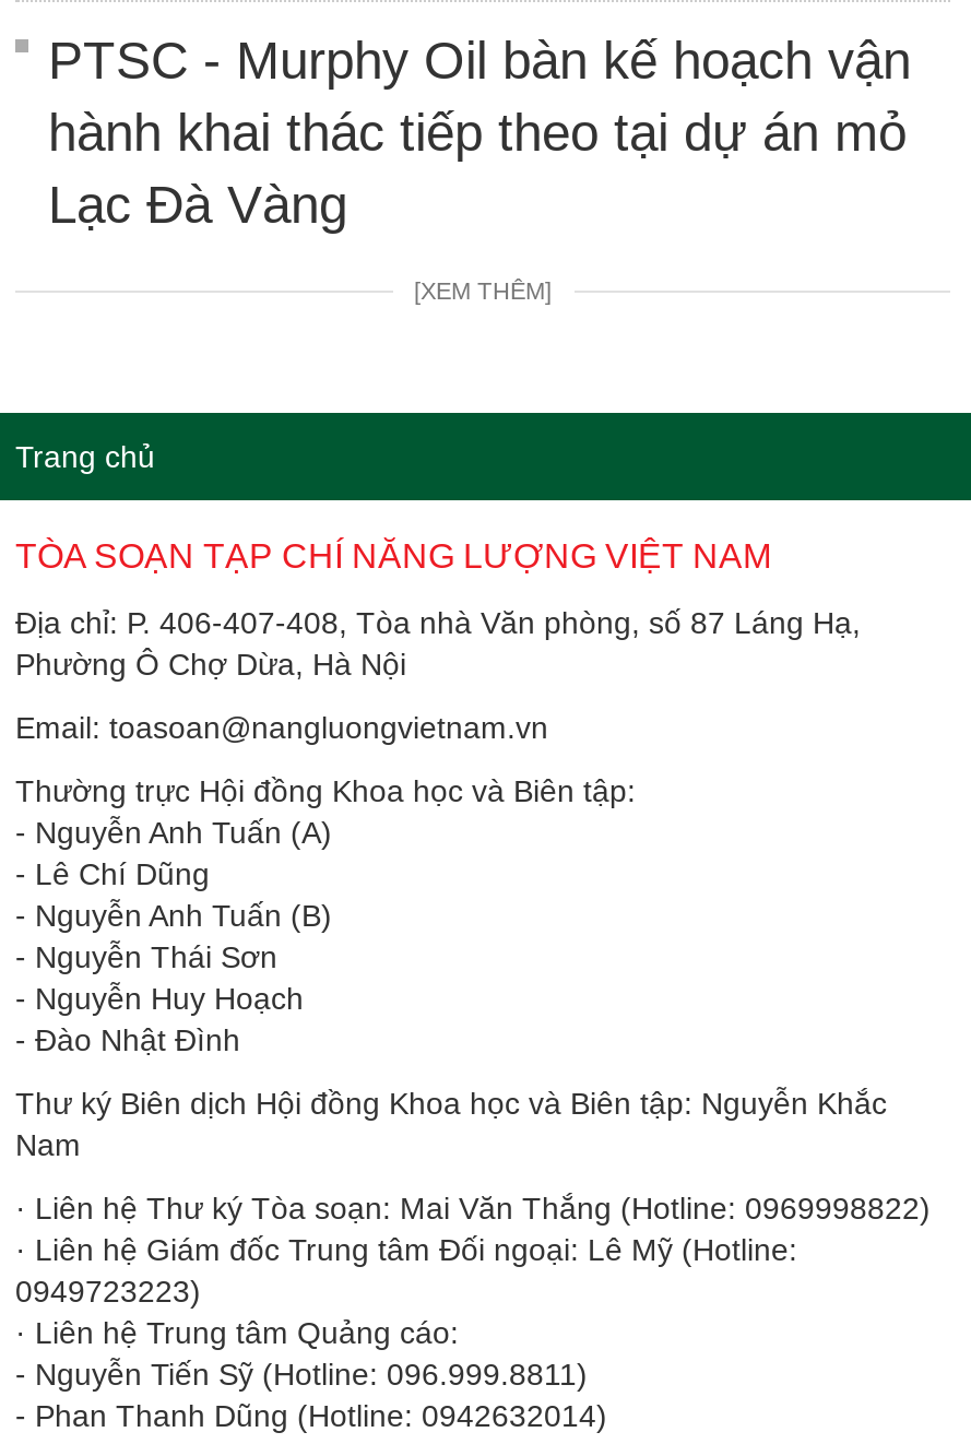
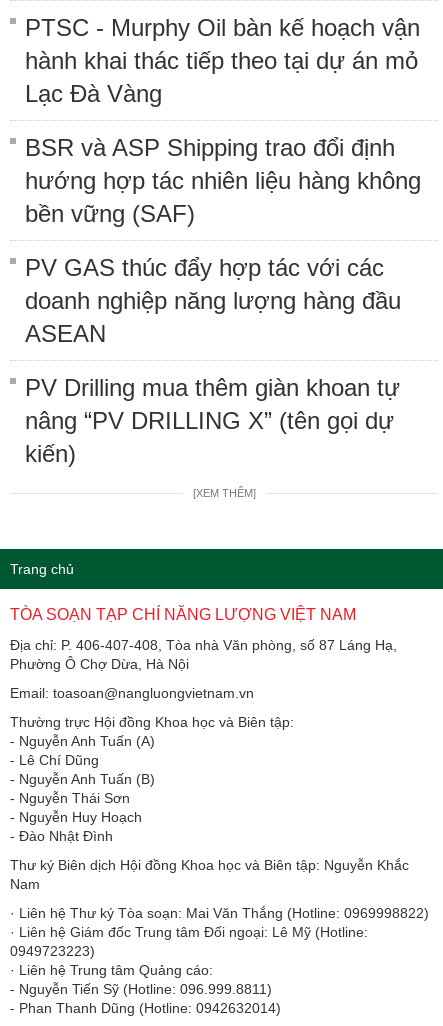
none -> [25,134,421,467] BSR và ASP Shipping trao đổi định | hướng hợp tác nhiên liệu hàng không | bền vững (SAF) | PV GAS thúc đẩy hợp tác với các | doanh nghiệp năng lượng hàng đầu | ASEAN | PV Drilling mua thêm giàn khoan tự | nâng “PV DRILLING X” (tên gọi dự | kiến)

